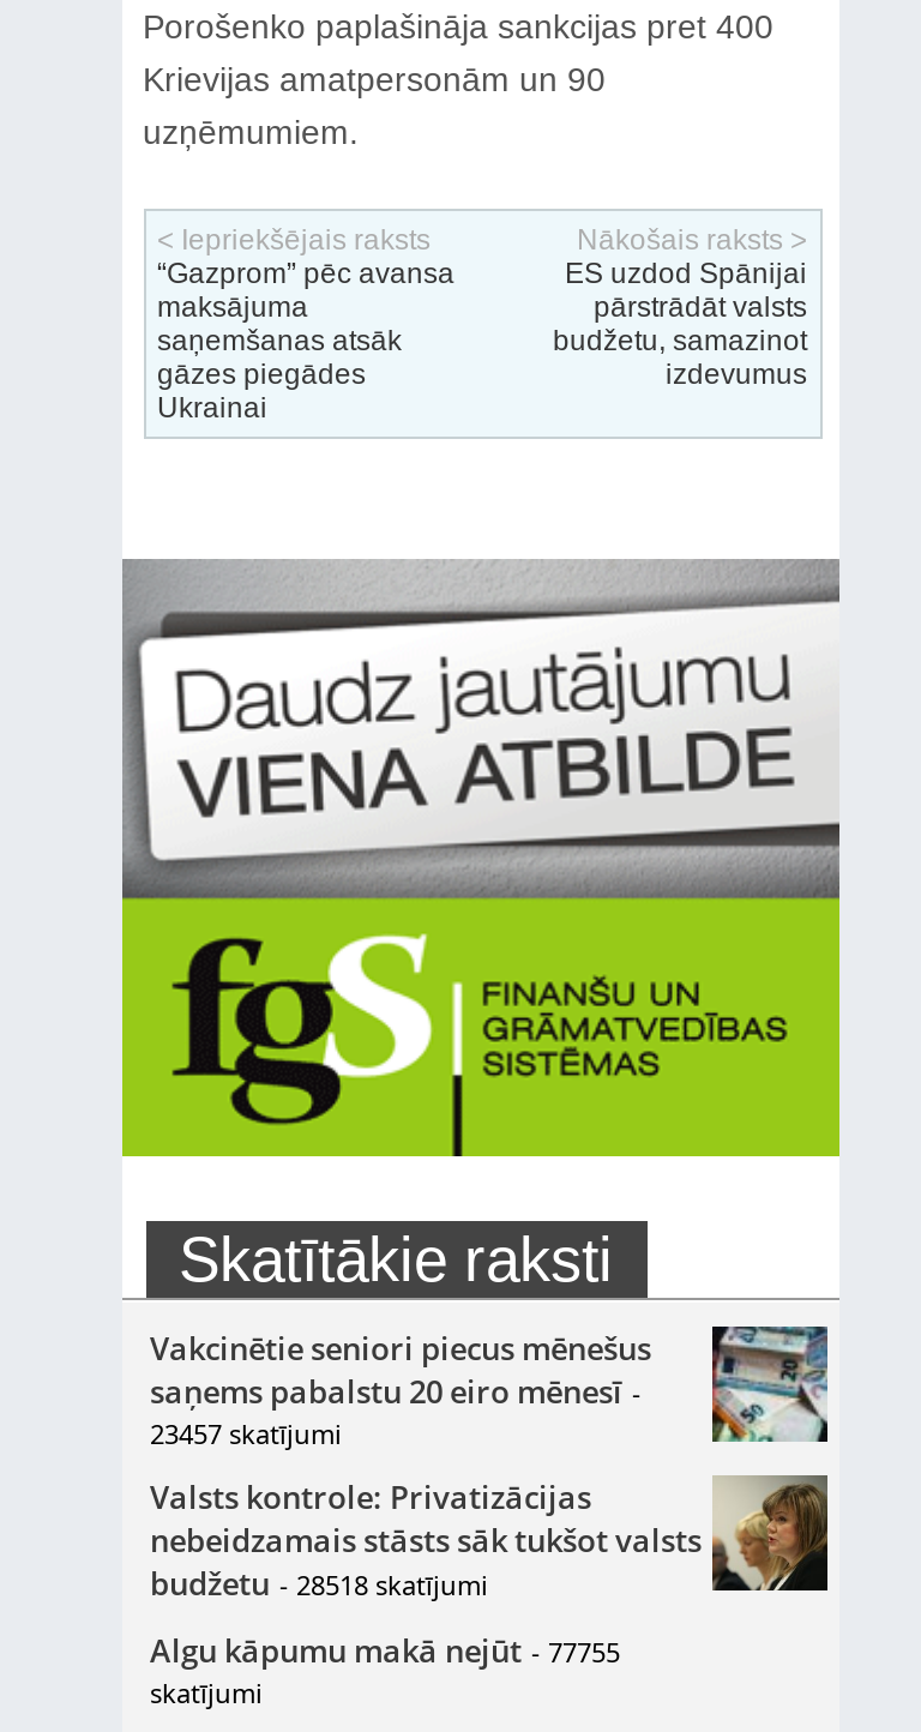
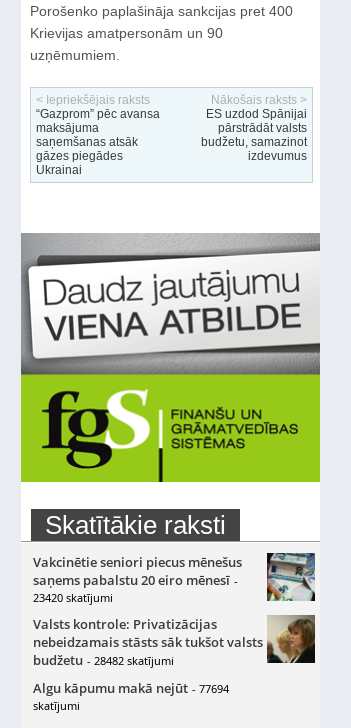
[150,1417,342,1453] 23457 skatījumi -> [32,590,112,605] 23420 skatījumi
[150,1563,488,1606] budžetu - 28518 skatījumi -> [32,651,173,669] budžetu - 28482 skatījumi
[150,1630,620,1673] Algu kāpumu makā nejūt - 77755 -> [32,679,228,697] Algu kāpumu makā nejūt - 77694

